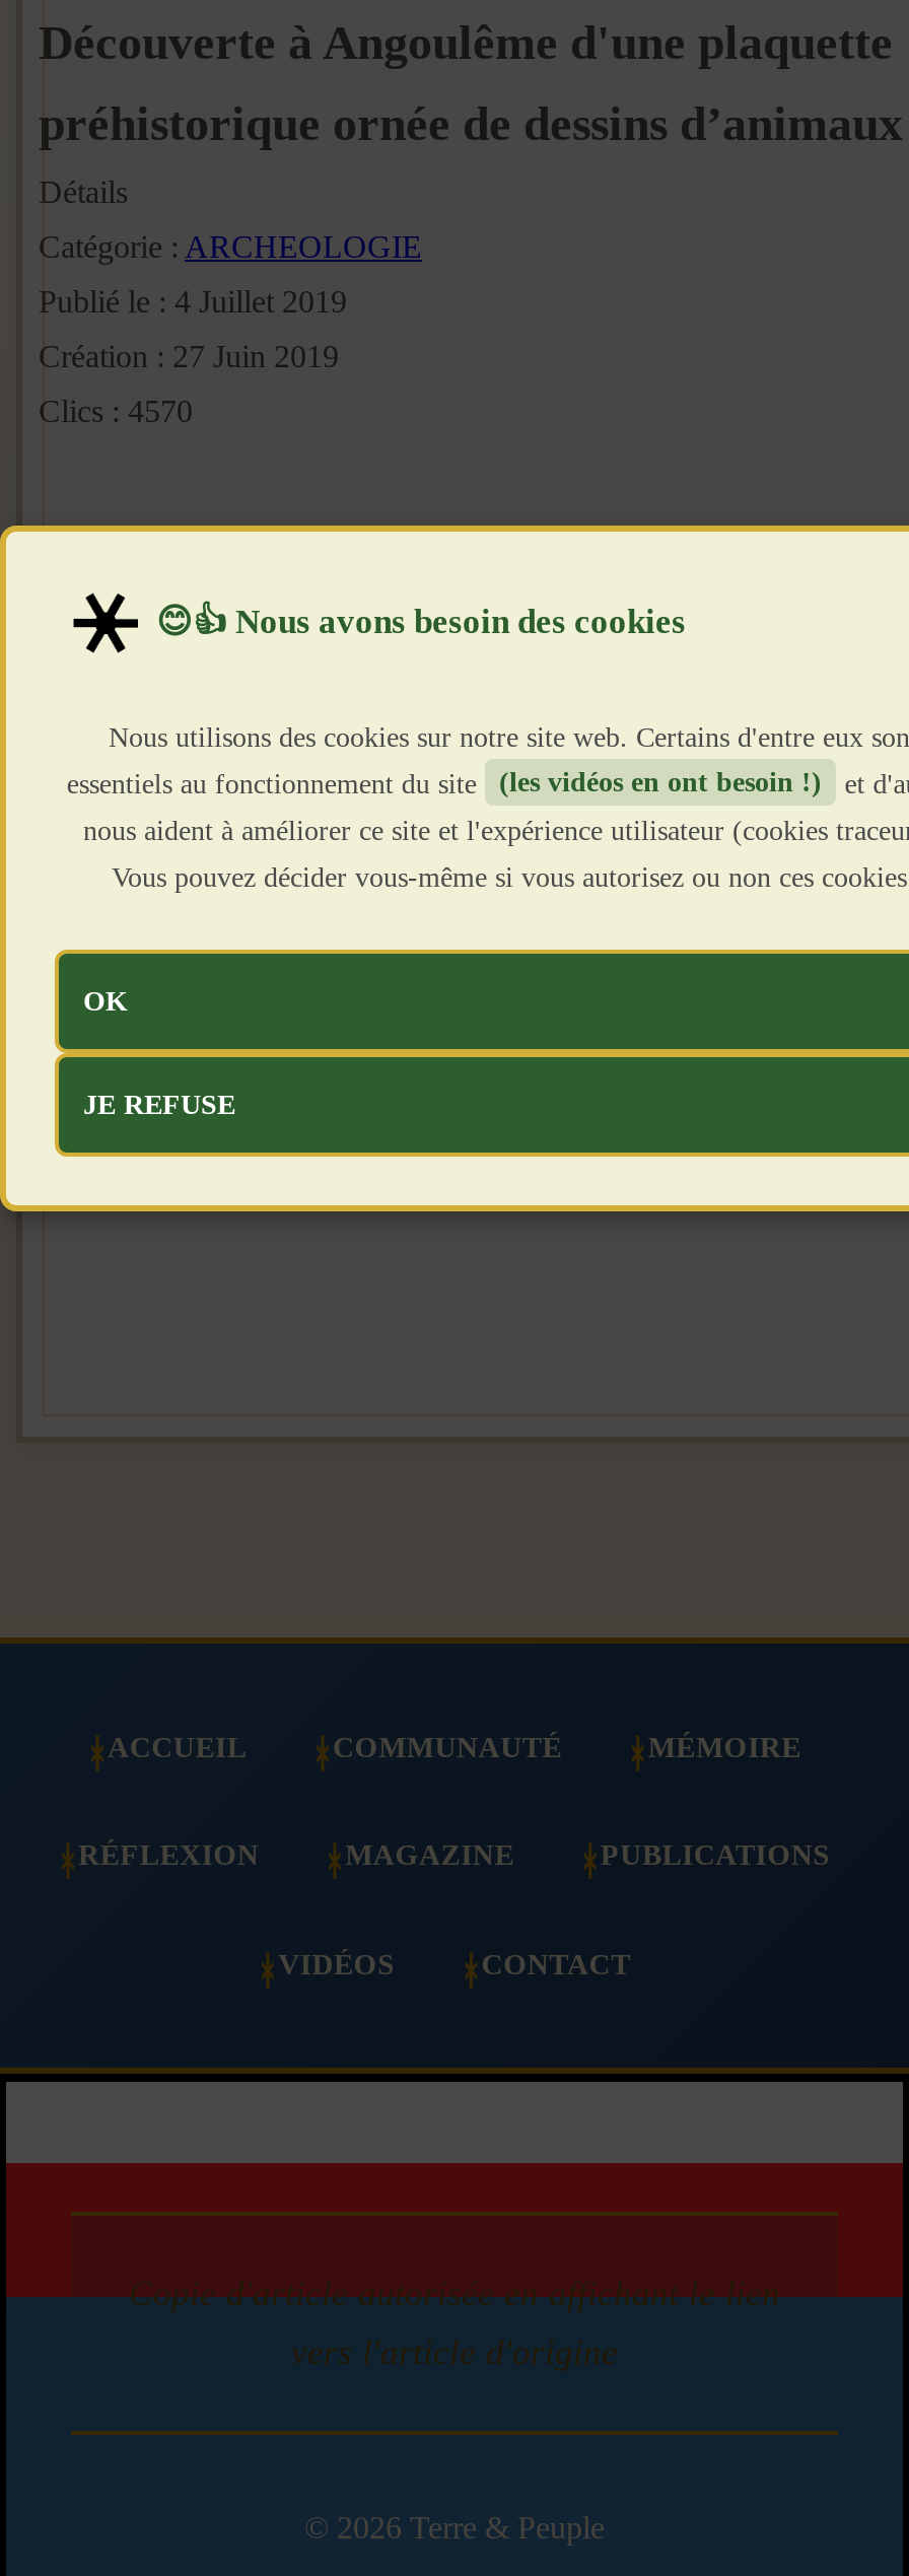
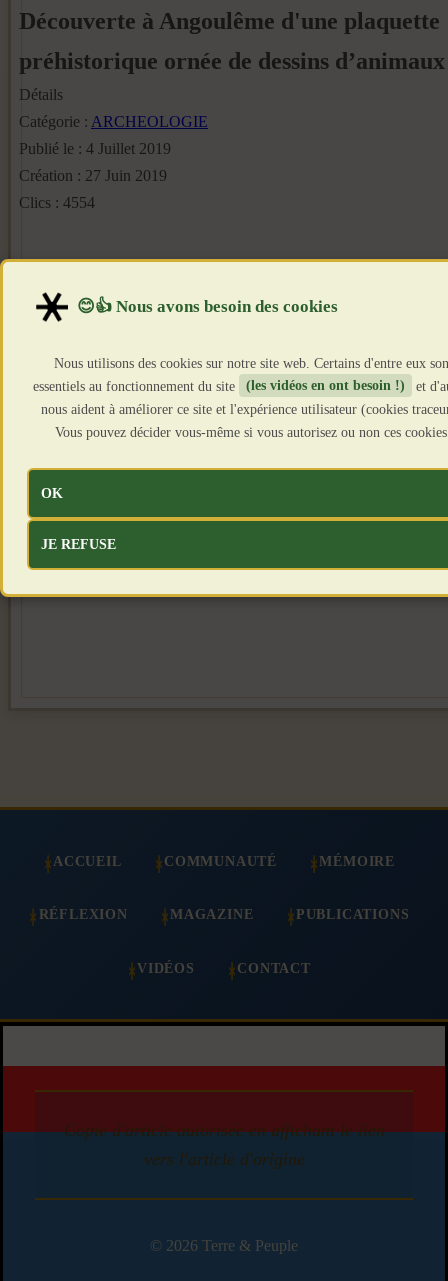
[39,394,193,428] Clics : 4570 -> [19,194,95,211] Clics : 4554

